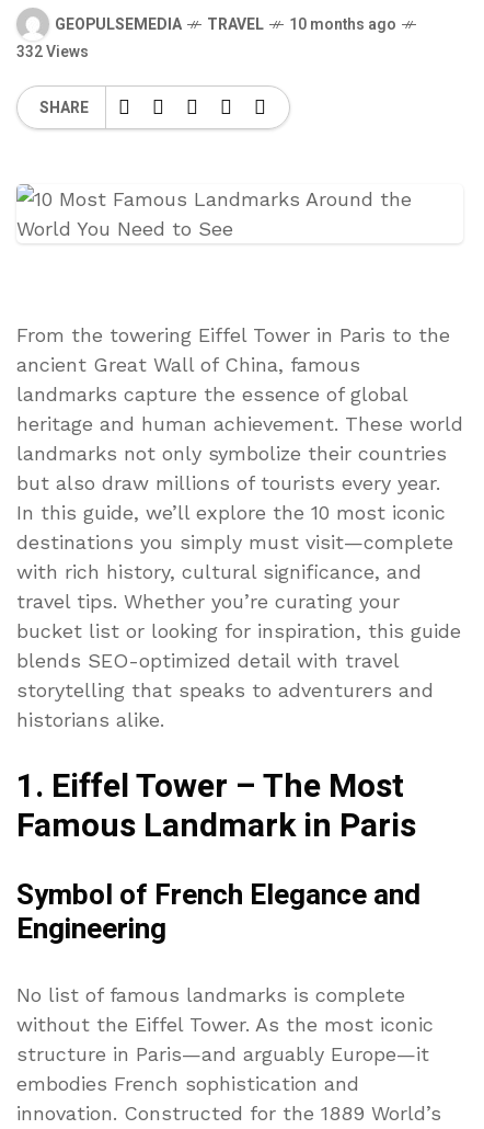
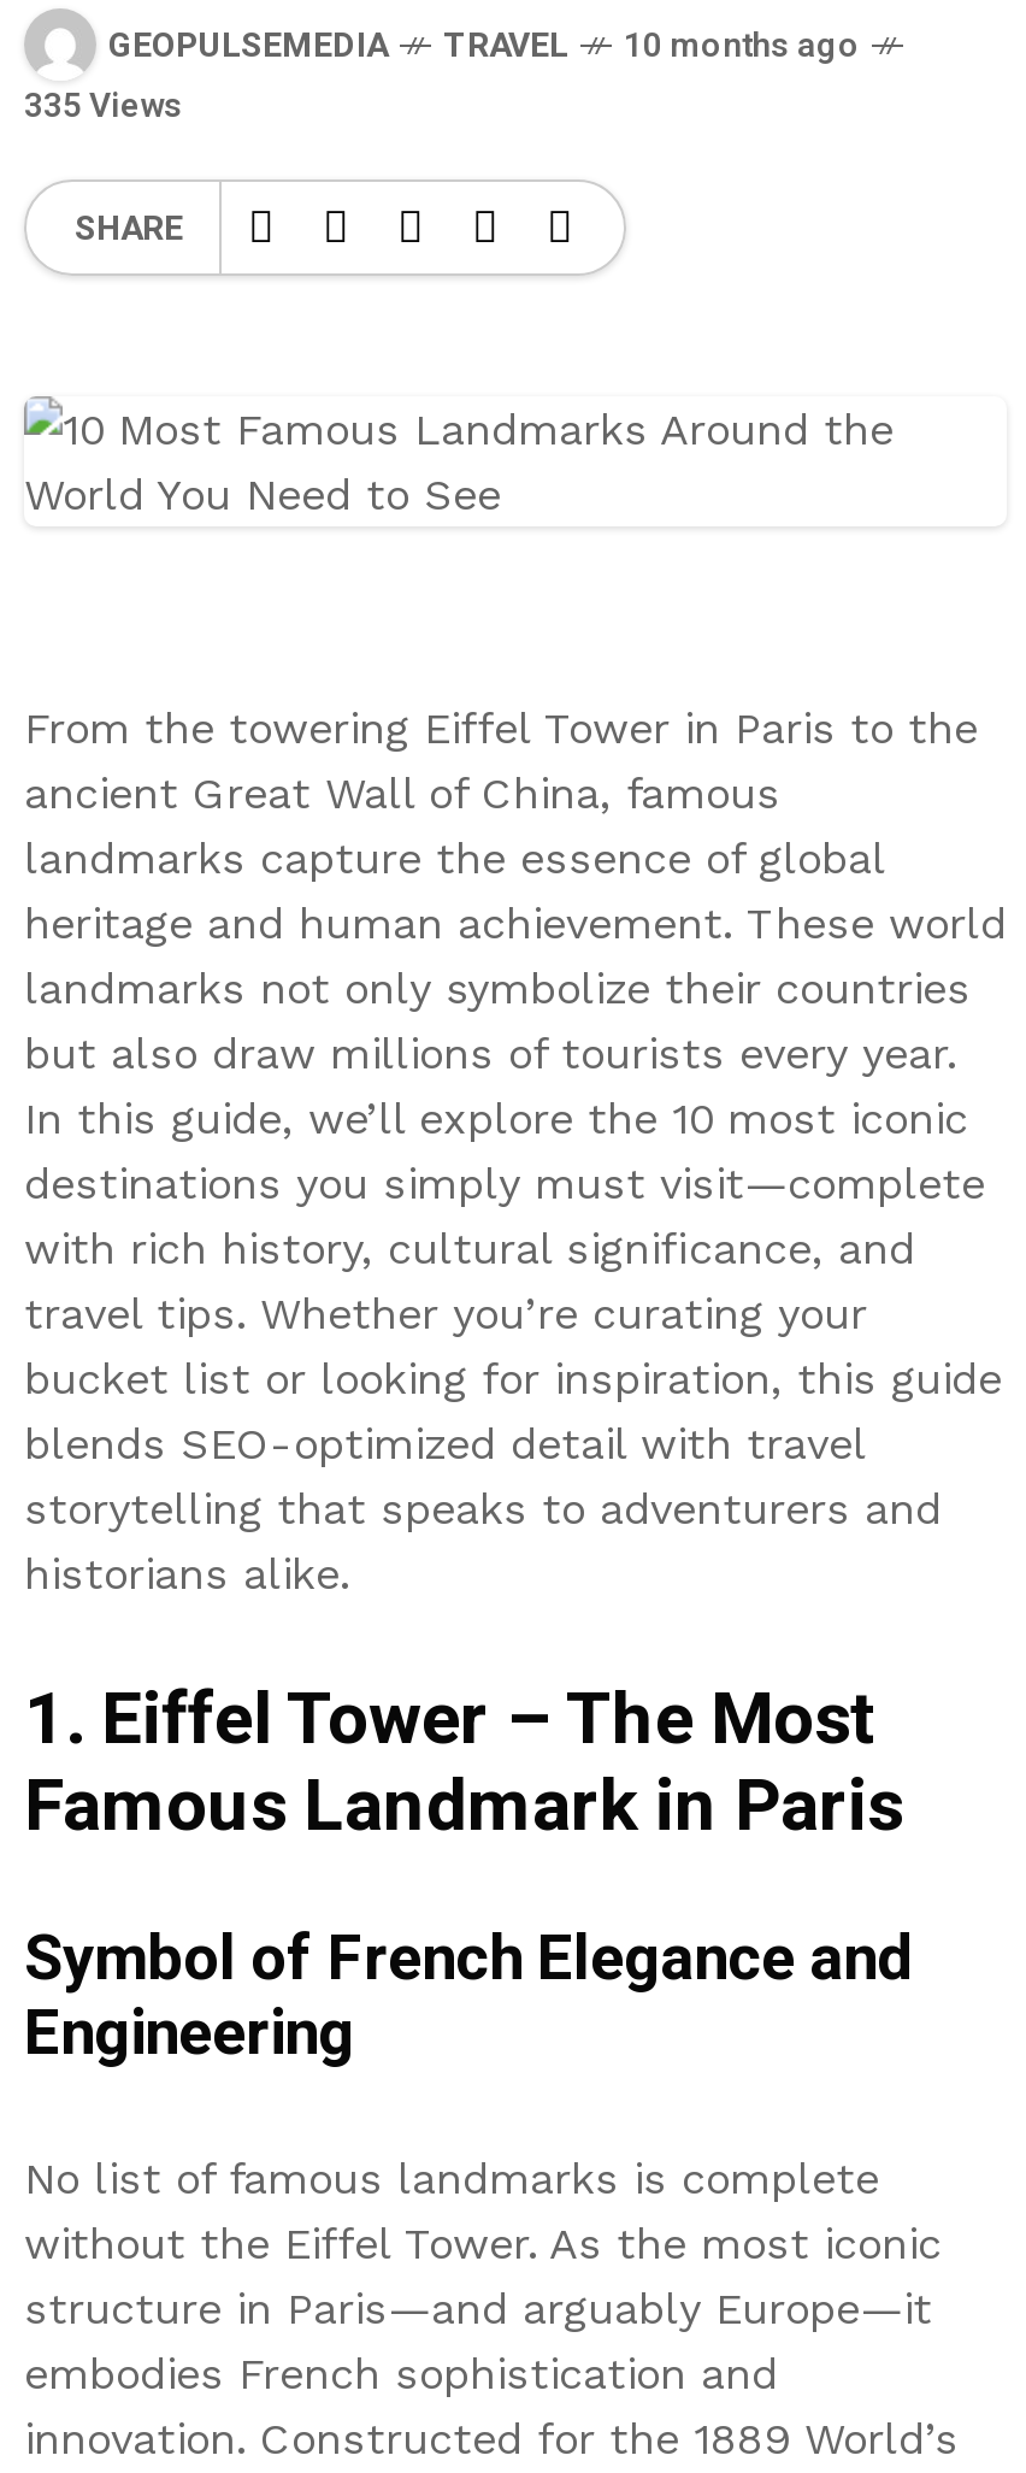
[16,41,89,64] 332 Views -> [24,81,183,131] 335 Views

